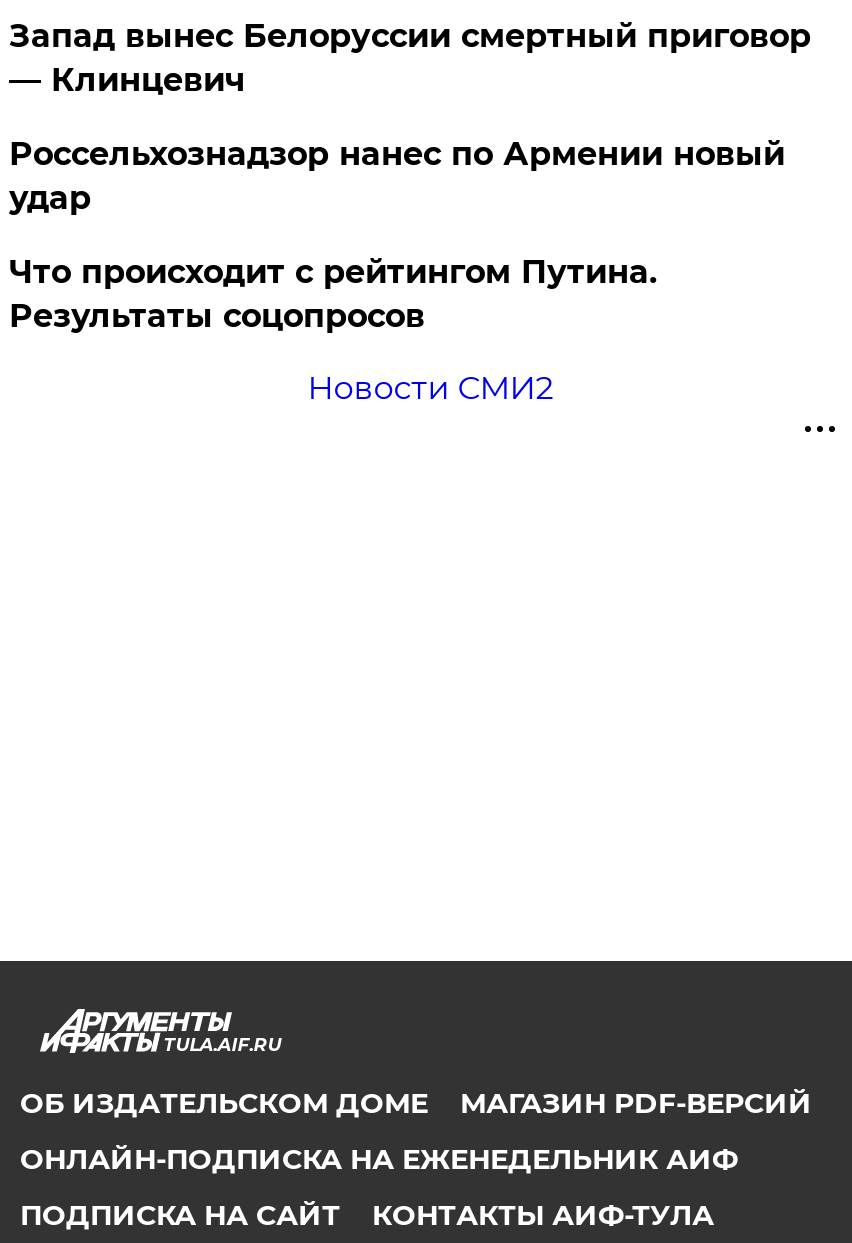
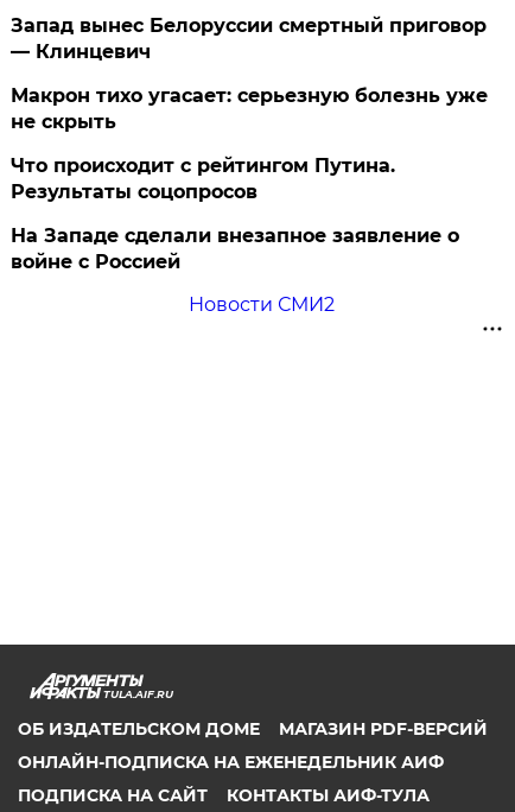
[9,135,785,217] Россельхознадзор нанес по Армении новый | удар -> [11,84,488,133] Макрон тихо угасает: серьезную болезнь уже | не скрыть
none -> [11,224,460,273] На Западе сделали внезапное заявление о | войне с Россией

